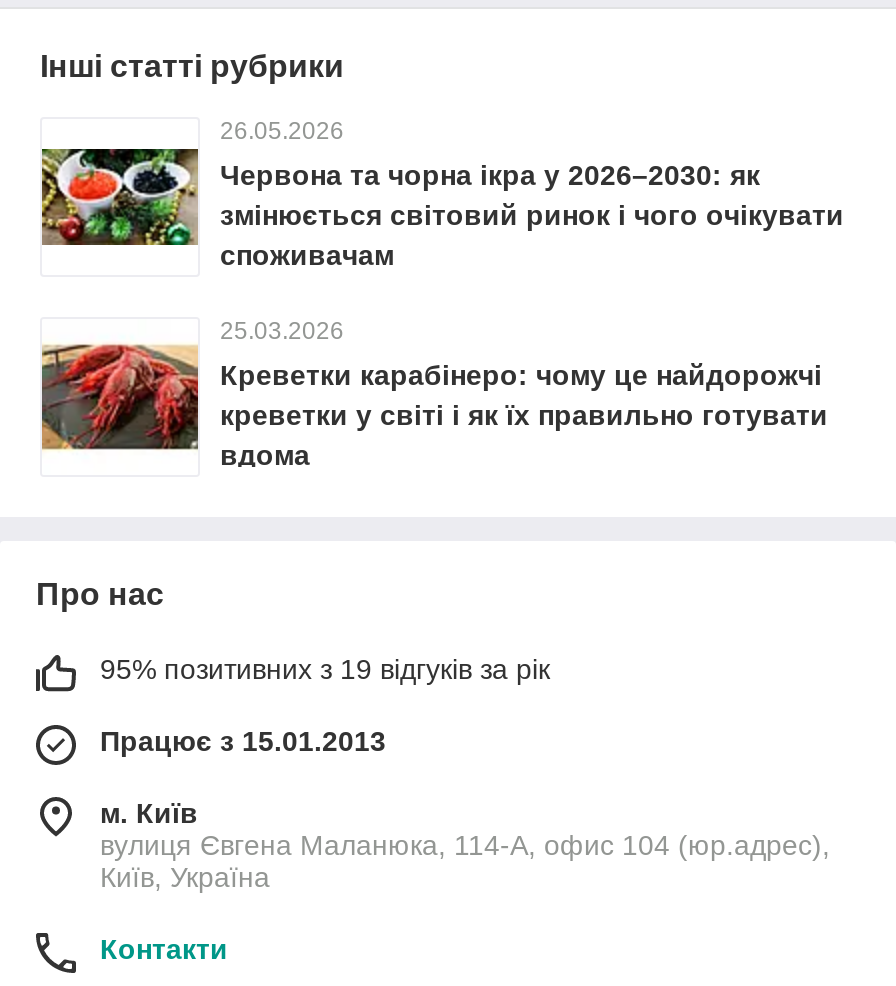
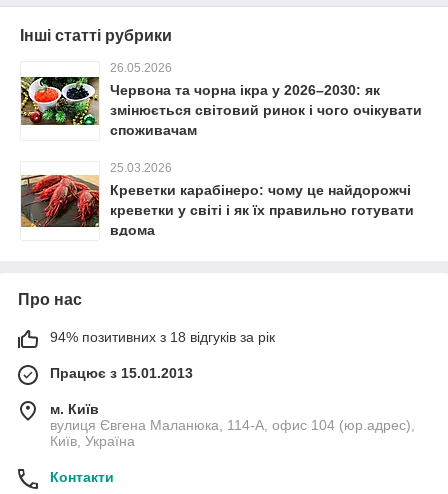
[100,653,550,685] 95% позитивних з 19 відгуків за рік -> [50,329,275,345] 94% позитивних з 18 відгуків за рік

